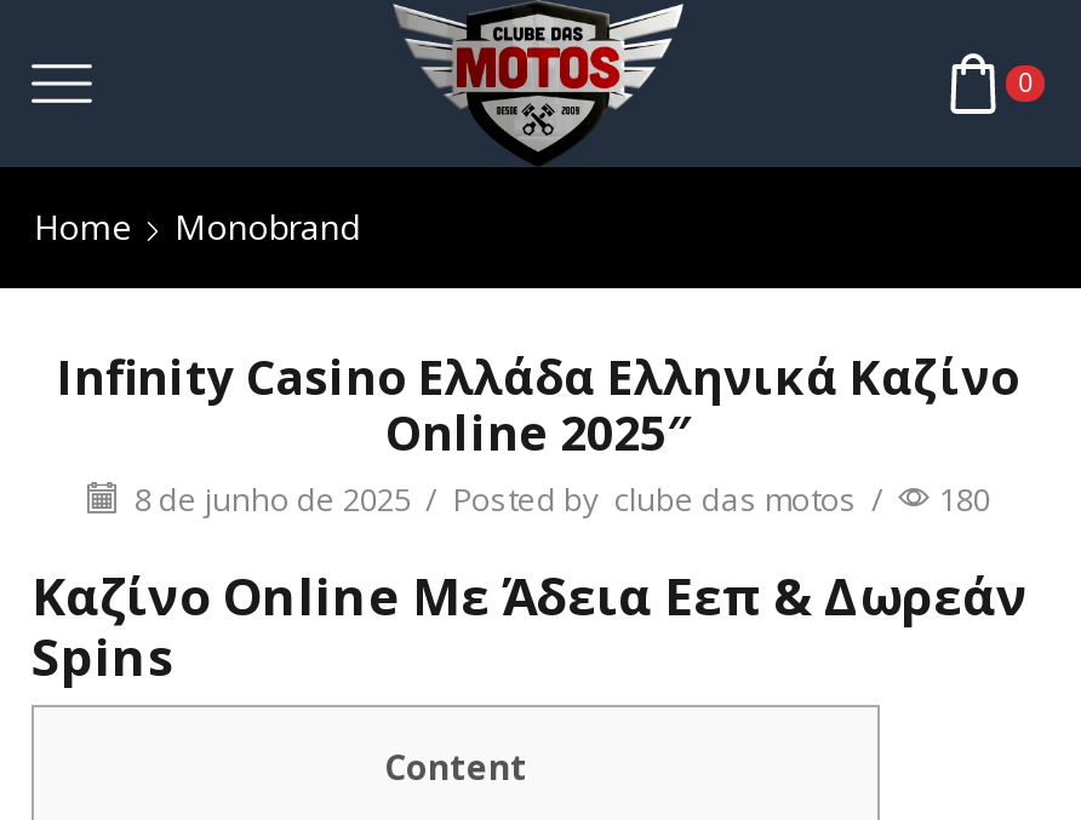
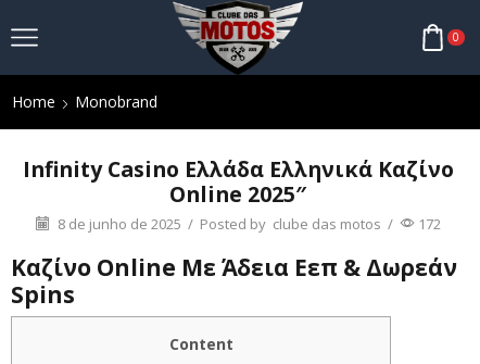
[127,477,990,520] 8 de junho de 2025 / Posted by clube das motos / 180 -> [54,214,440,233] 8 de junho de 2025 / Posted by clube das motos / 172

